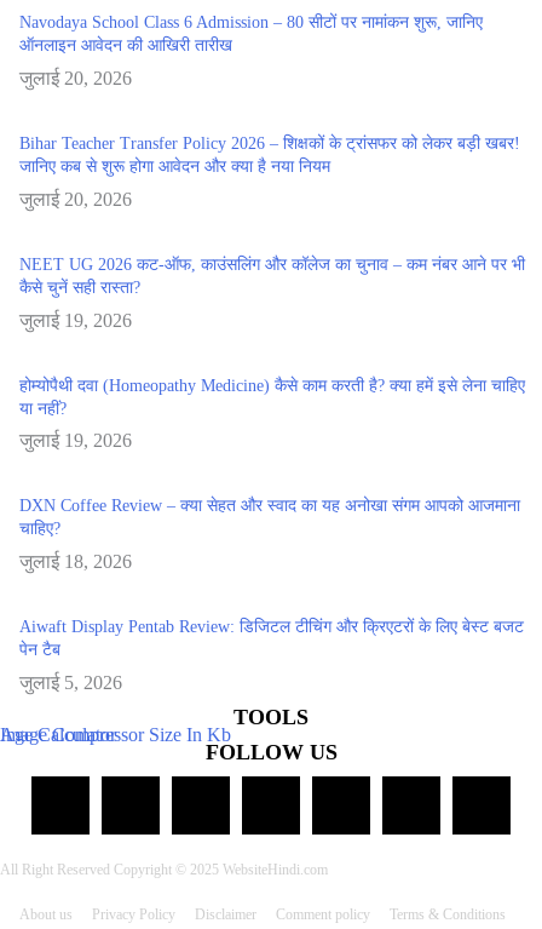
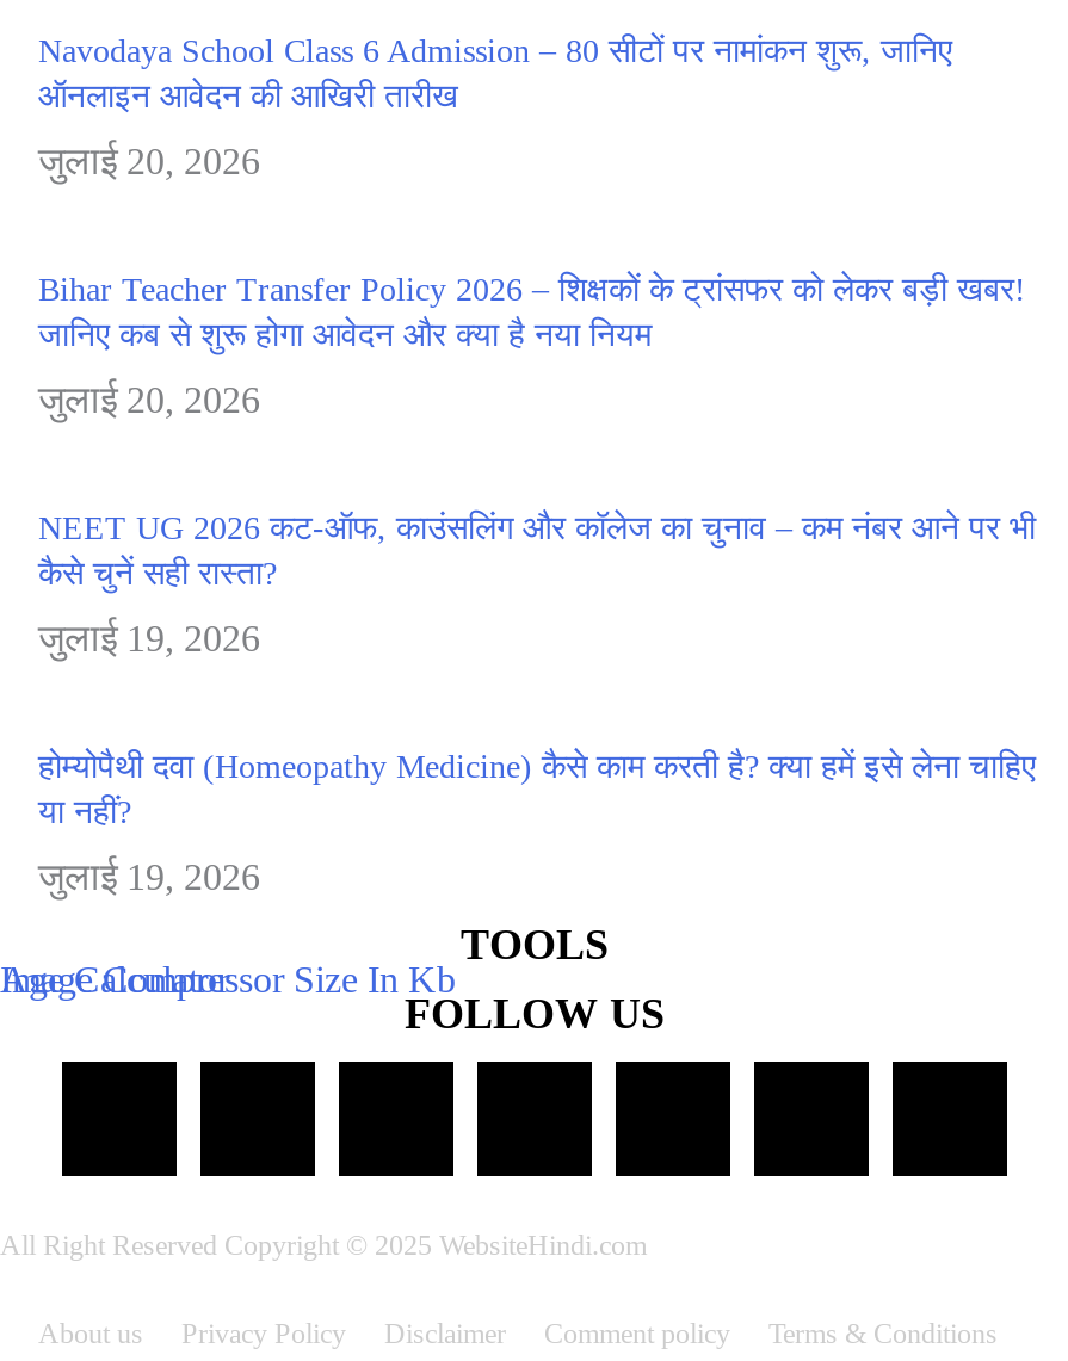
[19,497,524,693] DXN Coffee Review – क्या सेहत और स्वाद का यह अनोखा संगम आपको आजमाना | चाहिए? | जुलाई 18, 2026 | Aiwaft Display Pentab Review: डिजिटल टीचिंग और क्रिएटरों के लिए बेस्ट बजट | पेन टैब | जुलाई 5, 2026 -> none

